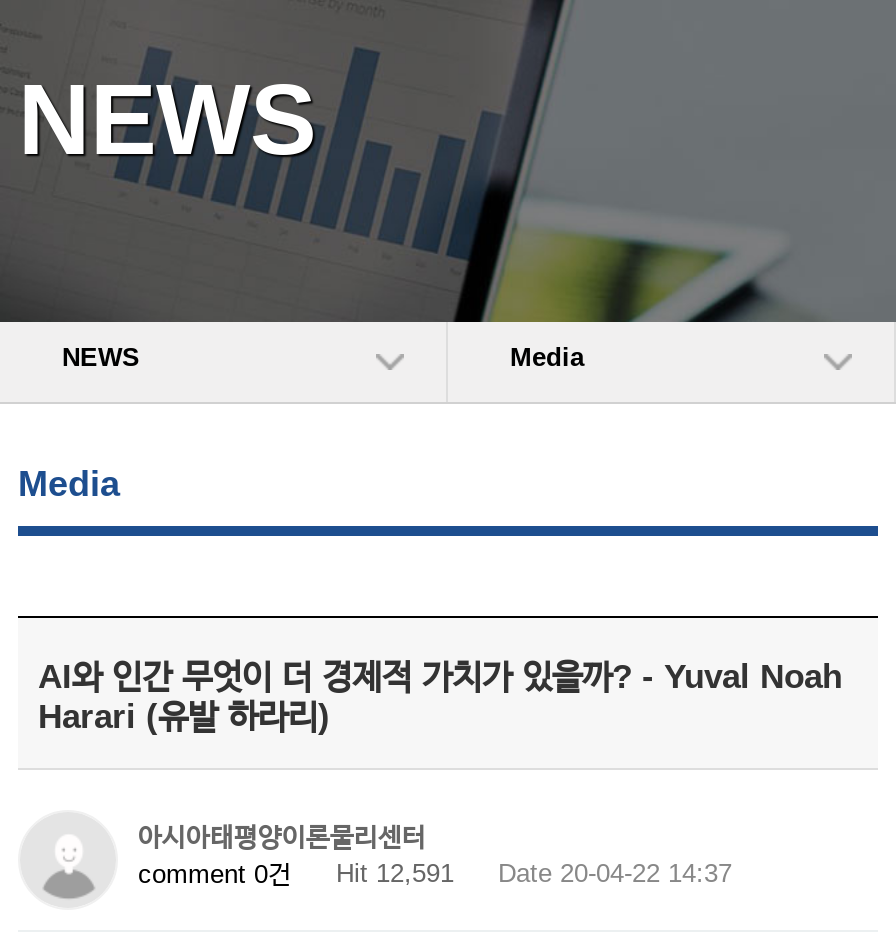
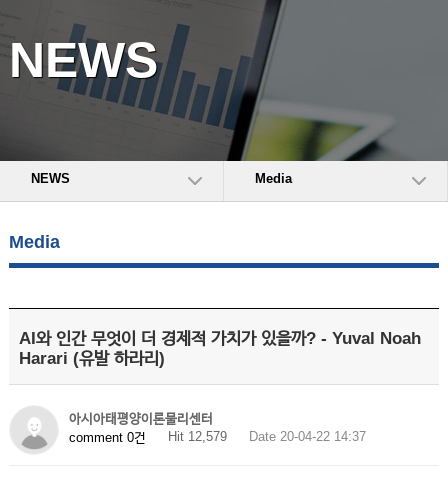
[138,858,732,889] comment 0건 Hit 12,591 Date 20-04-22 14:37 -> [69,429,366,445] comment 0건 Hit 12,579 Date 20-04-22 14:37

